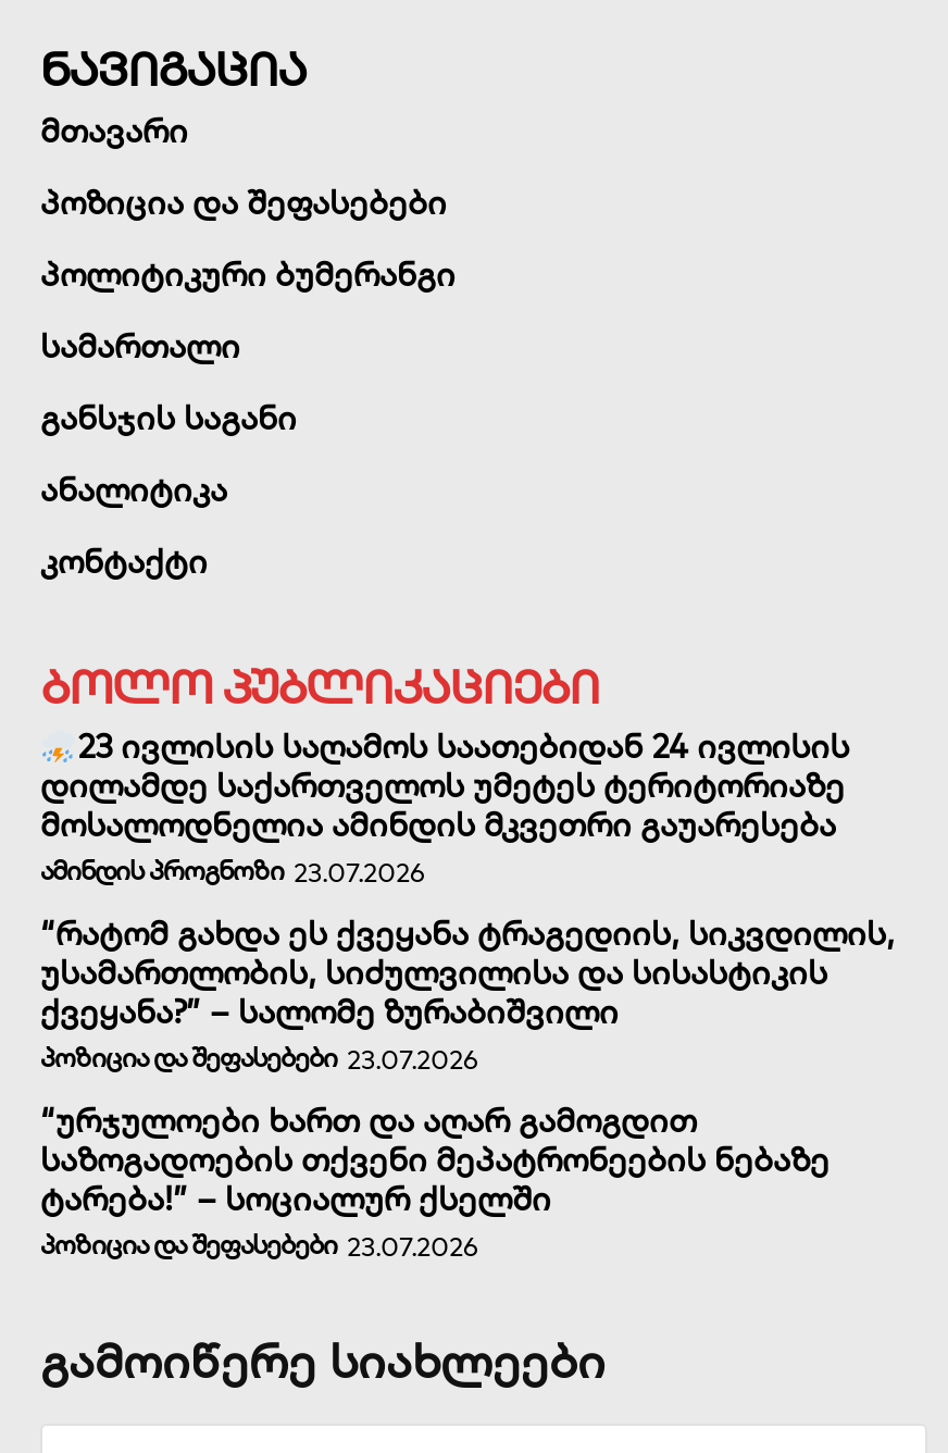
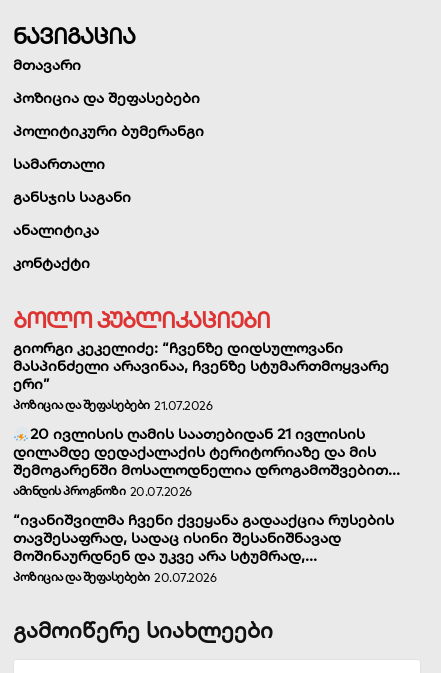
[40,726,849,890] 23 ივლისის საღამოს საათებიდან 24 ივლისის | დილამდე საქართველოს უმეტეს ტერიტორიაზე | მოსალოდნელია ამინდის მკვეთრი გაუარესება | ᲐᲛᲘᲜᲓᲘᲡ ᲞᲠᲝᲒᲜᲝᲖᲘ 23.07.2026 -> [13,338,389,413] გიორგი კეკელიძე: “ჩვენზე დიდსულოვანი | მასპინძელი არავინაა, ჩვენზე სტუმართმოყვარე | ერი” | ᲞᲝᲖᲘᲪᲘᲐ ᲓᲐ ᲨᲔᲤᲐᲡᲔᲑᲔᲑᲘ 21.07.2026
[40,914,895,1077] “რატომ გახდა ეს ქვეყანა ტრაგედიის, სიკვდილის, | უსამართლობის, სიძულვილისა და სისასტიკის | ქვეყანა?” – სალომე ზურაბიშვილი | ᲞᲝᲖᲘᲪᲘᲐ ᲓᲐ ᲨᲔᲤᲐᲡᲔᲑᲔᲑᲘ 23.07.2026 -> [13,424,400,499] 20 ივლისის ღამის საათებიდან 21 ივლისის | დილამდე დედაქალაქის ტერიტორიაზე და მის | შემოგარენში მოსალოდნელია დროგამოშვებით... | ᲐᲛᲘᲜᲓᲘᲡ ᲞᲠᲝᲒᲜᲝᲖᲘ 20.07.2026
[40,1101,829,1264] “ურჯულოები ხართ და აღარ გამოგდით | საზოგადოების თქვენი მეპატრონეების ნებაზე | ტარება!” – სოციალურ ქსელში | ᲞᲝᲖᲘᲪᲘᲐ ᲓᲐ ᲨᲔᲤᲐᲡᲔᲑᲔᲑᲘ 23.07.2026 -> [13,510,394,585] “ივანიშვილმა ჩვენი ქვეყანა გადააქცია რუსების | თავშესაფრად, სადაც ისინი შესანიშნავად | მოშინაურდნენ და უკვე არა სტუმრად,... | ᲞᲝᲖᲘᲪᲘᲐ ᲓᲐ ᲨᲔᲤᲐᲡᲔᲑᲔᲑᲘ 20.07.2026

